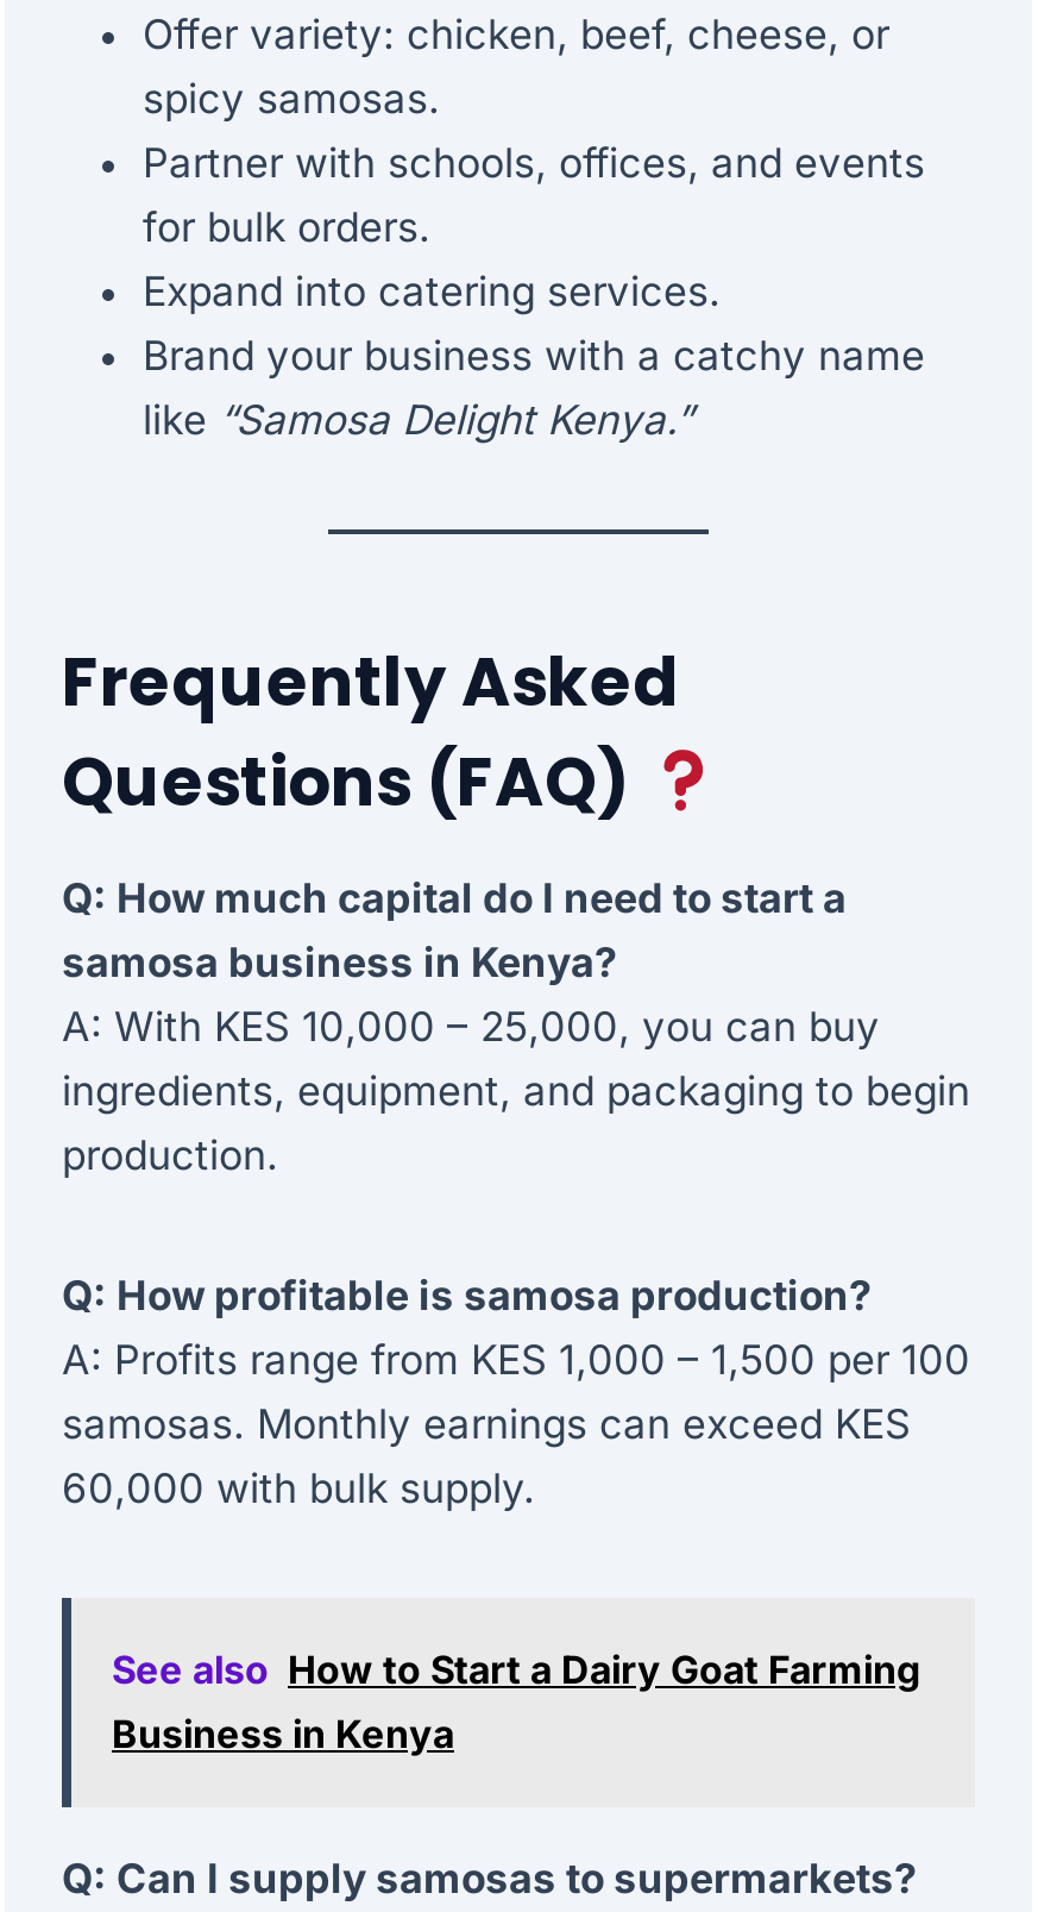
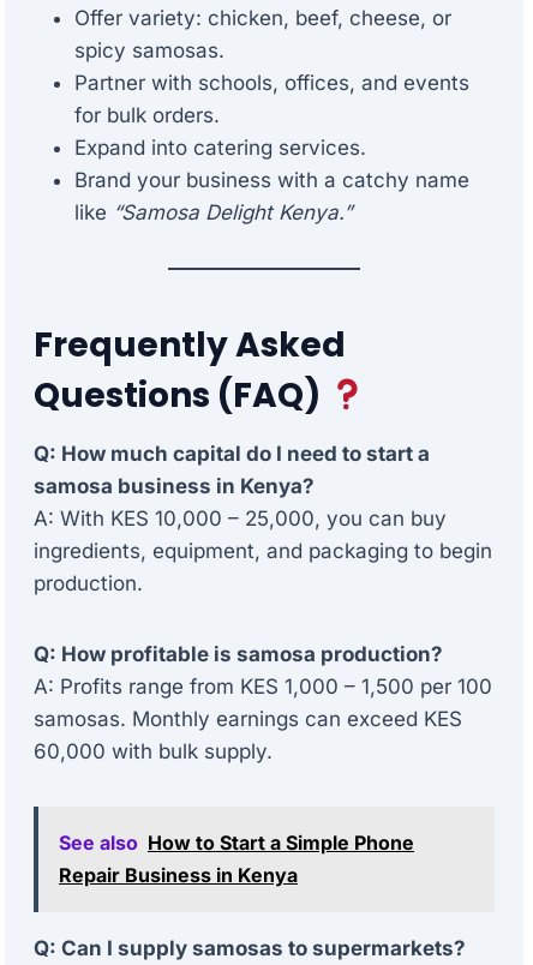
[112,1646,920,1758] See also How to Start a Dairy Goat Farming | Business in Kenya -> [59,831,414,887] See also How to Start a Simple Phone | Repair Business in Kenya

